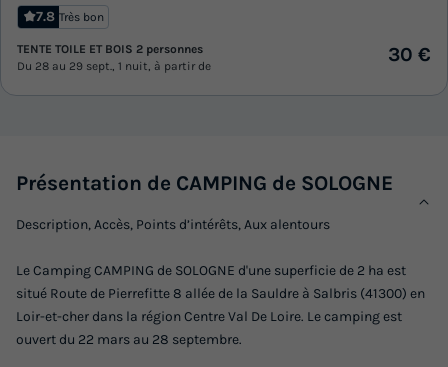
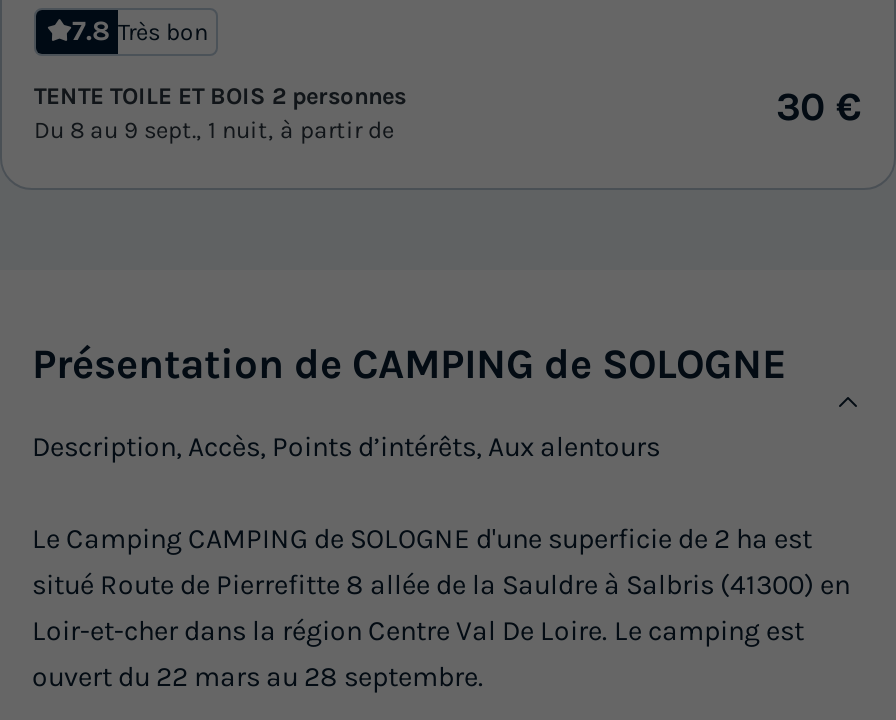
[17,59,211,73] Du 28 au 29 sept., 1 nuit, à partir de -> [34,116,394,144] Du 8 au 9 sept., 1 nuit, à partir de

